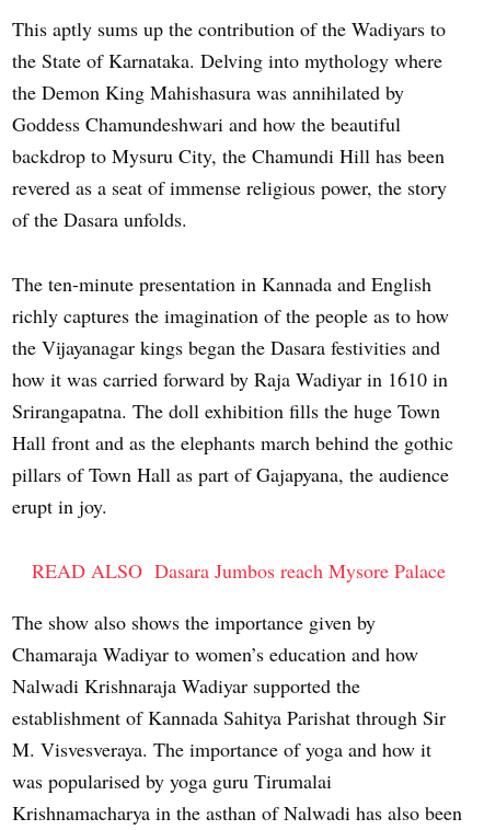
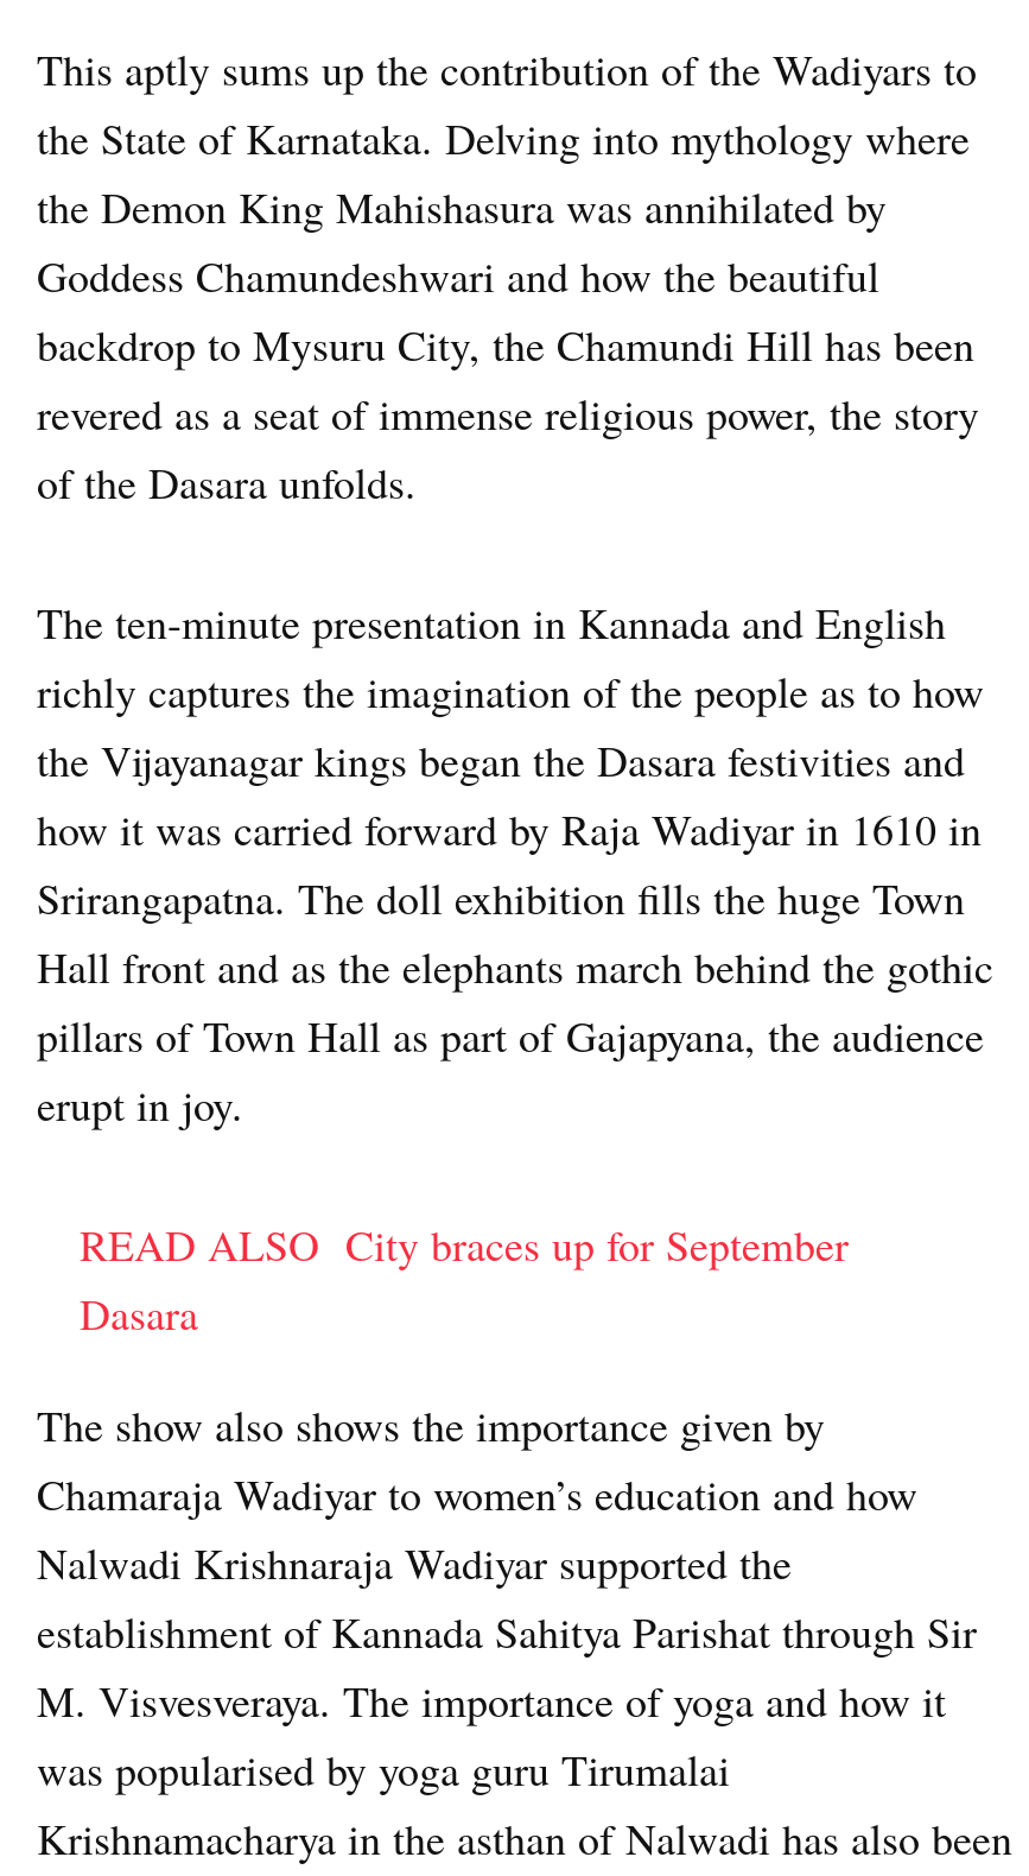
[32,557,446,584] READ ALSO Dasara Jumbos reach Mysore Palace -> [80,1216,849,1342] READ ALSO City braces up for September | Dasara

